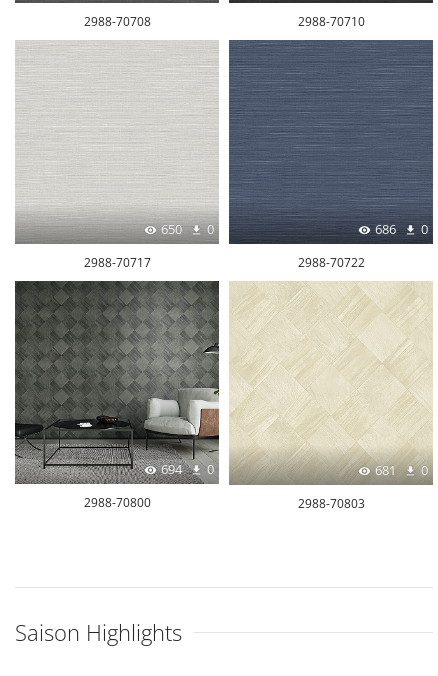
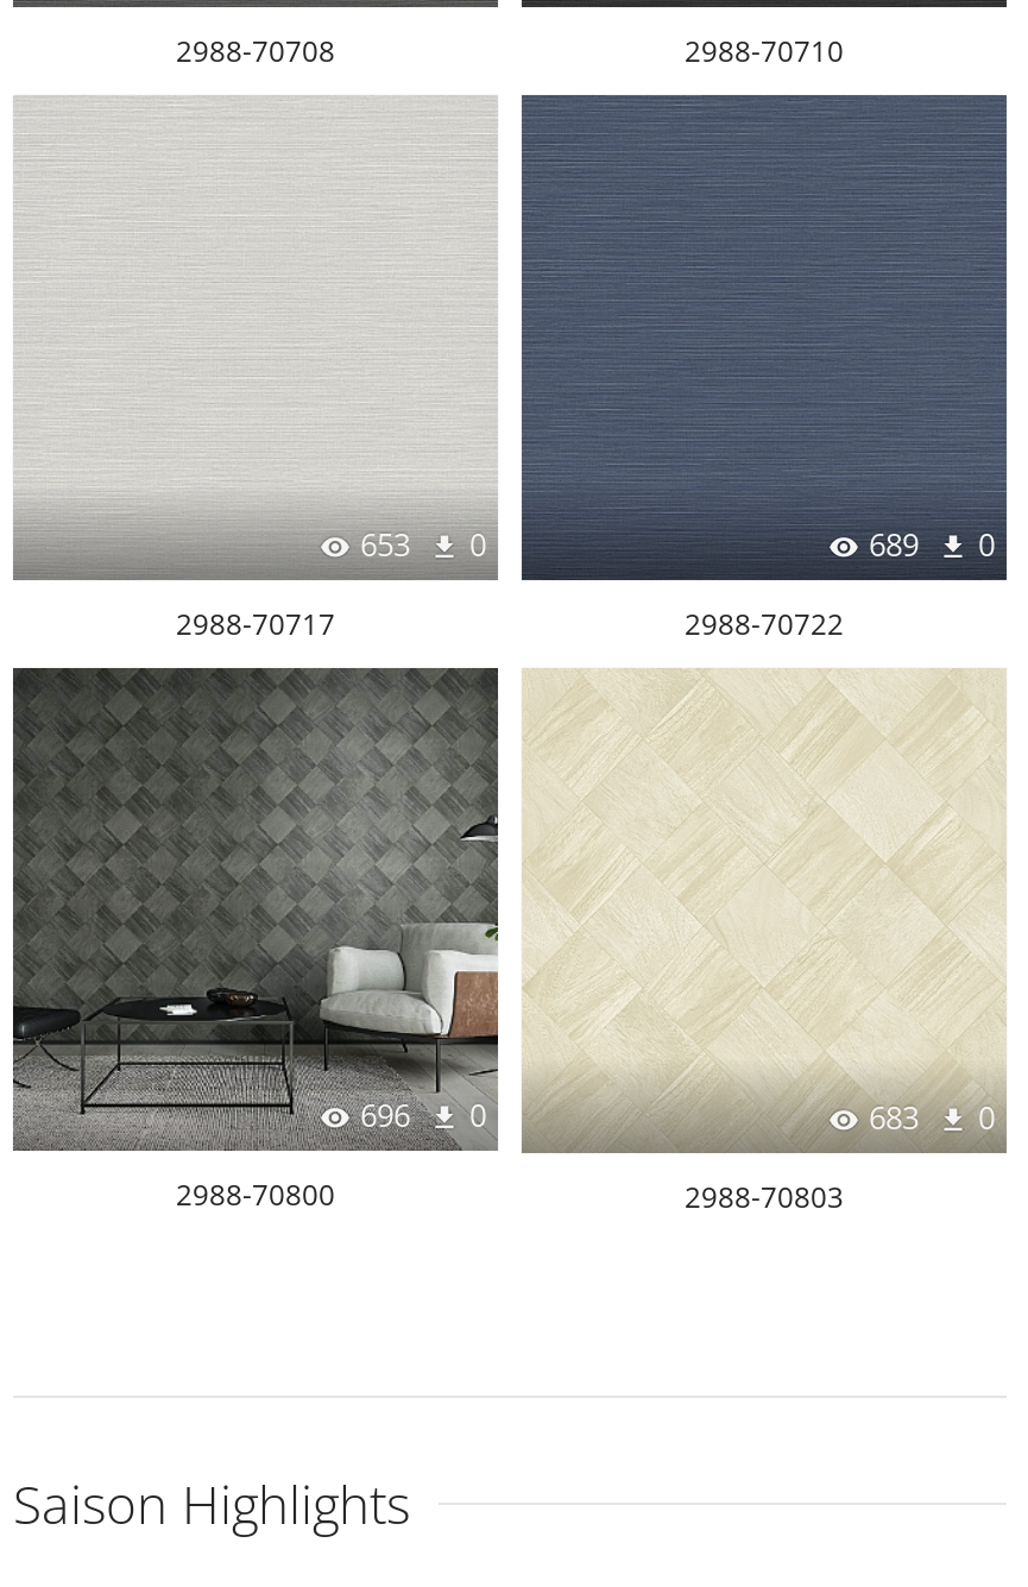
[161,220,214,238] 650 0 -> [360,523,486,566] 653 0
[375,220,428,238] 686 0 -> [869,523,995,566] 689 0
[161,460,214,478] 694 0 -> [360,1095,486,1137] 696 0
[375,461,428,479] 681 0 -> [869,1096,995,1139] 683 0

